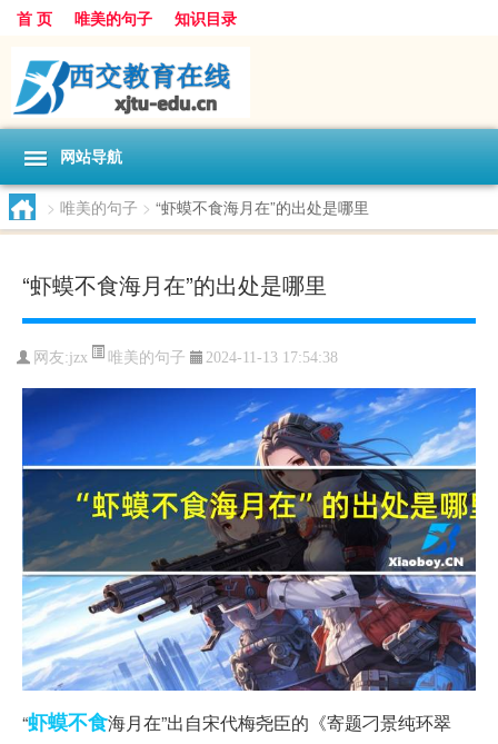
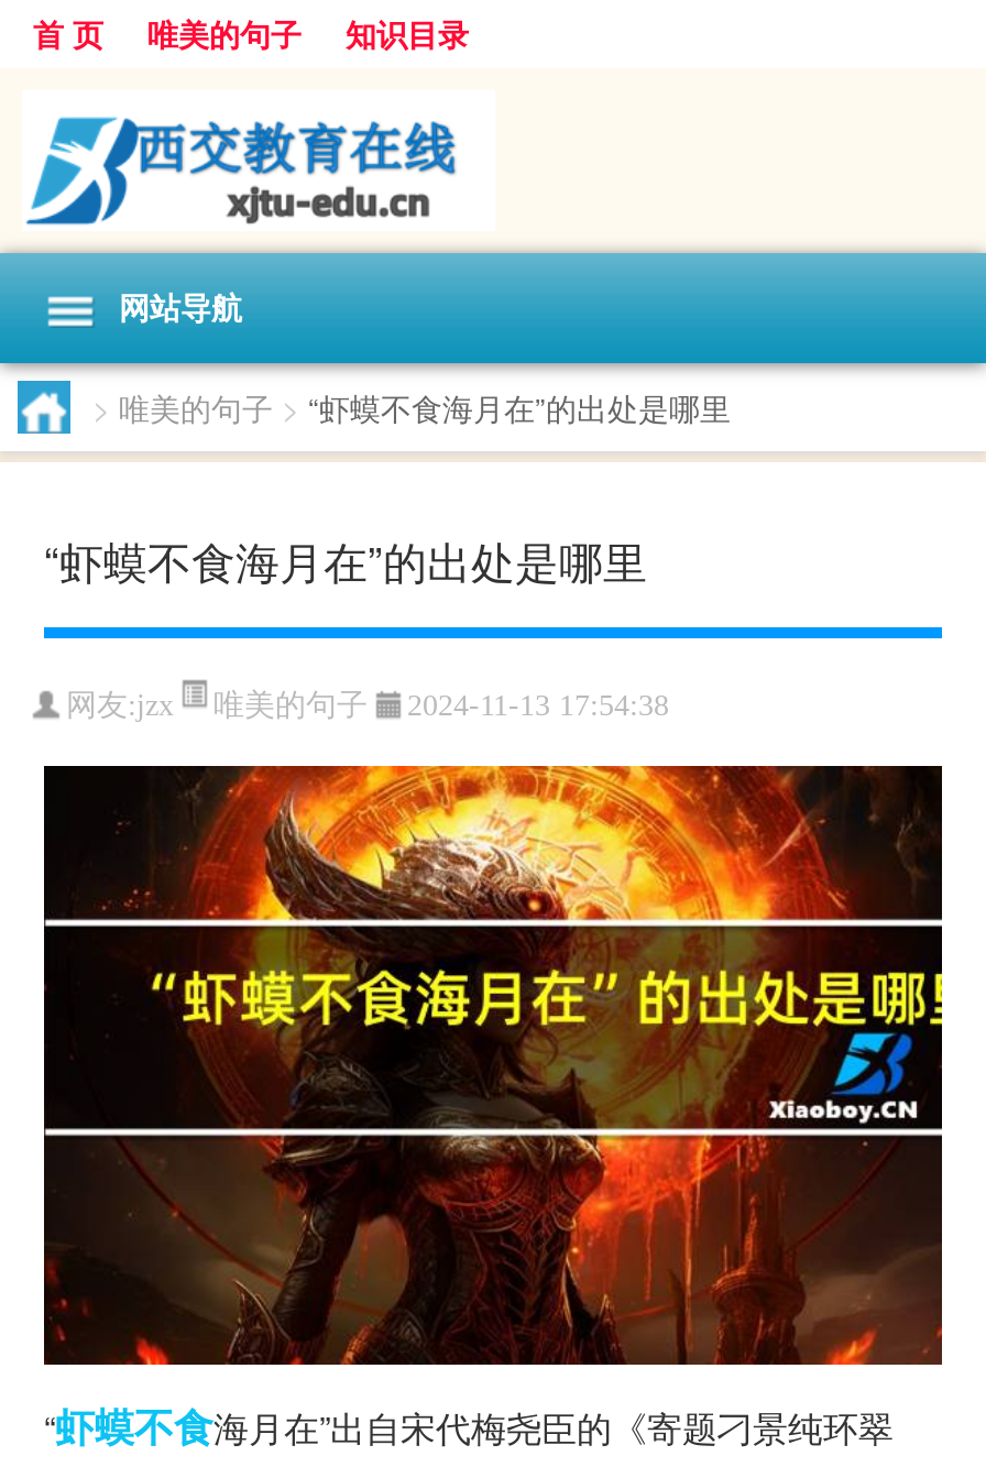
[21,387,477,692] [image] -> [42,764,944,1367] [image]

